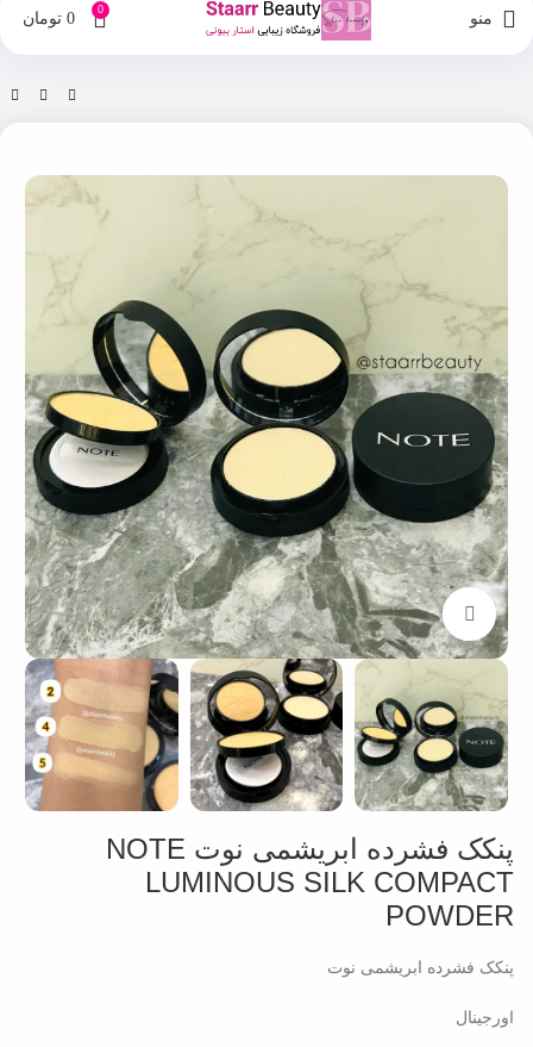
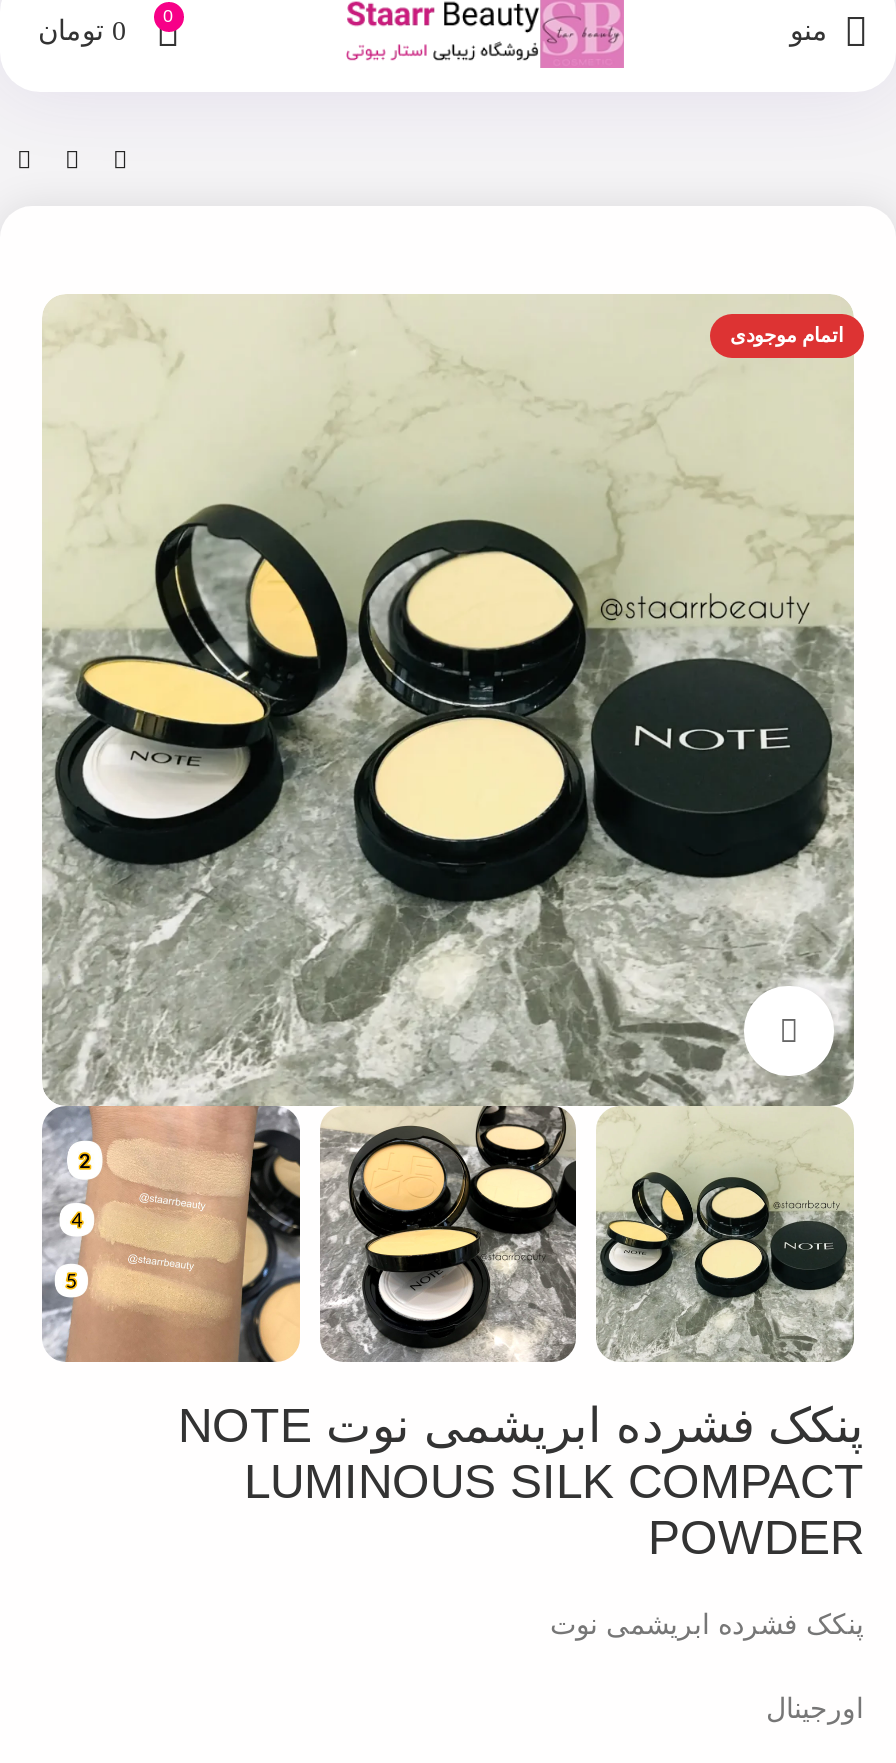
none -> [730,323,844,345] اتمام موجودی

